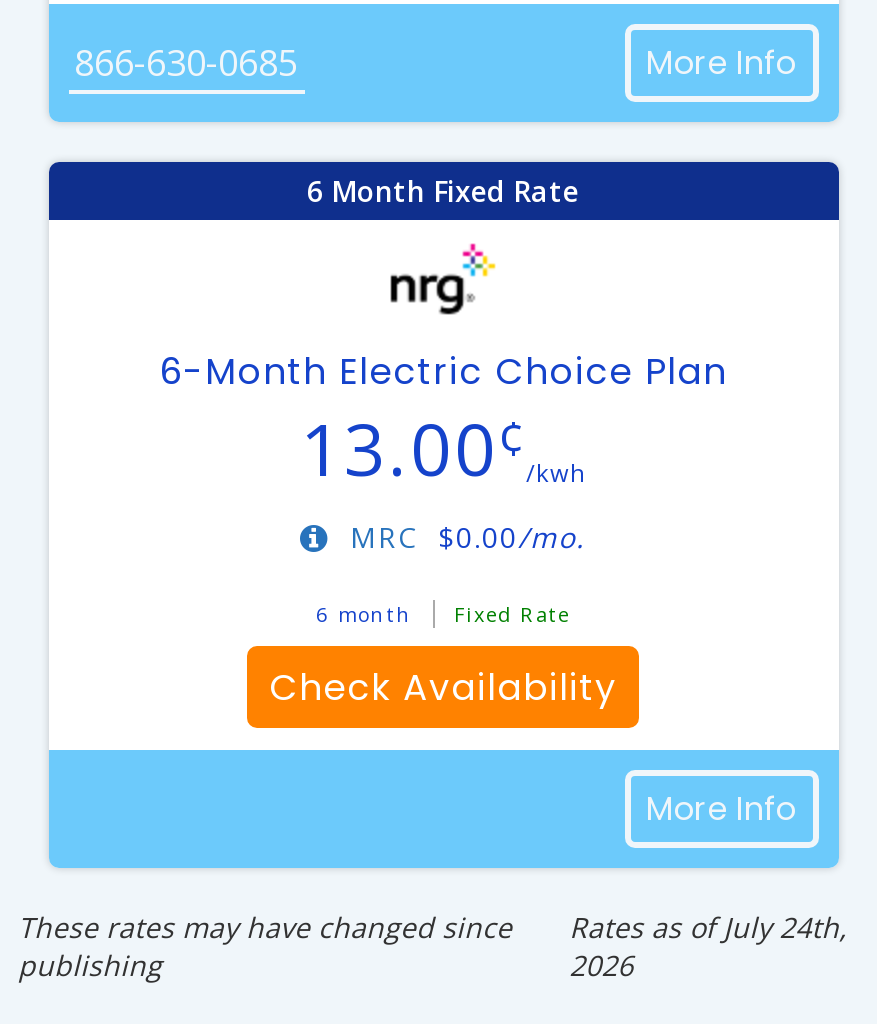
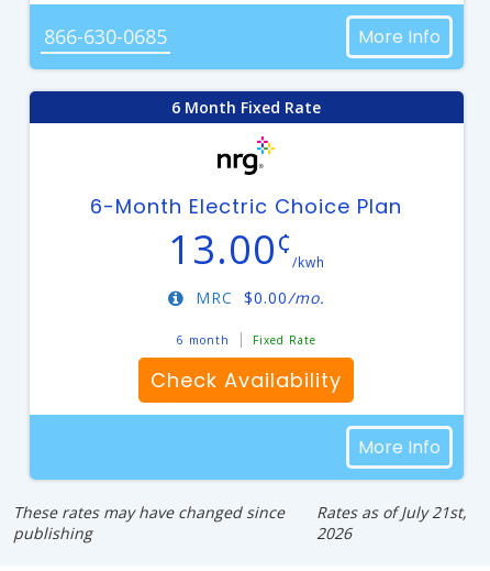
[569,908,847,946] Rates as of July 24th, -> [317,502,467,523] Rates as of July 21st,

